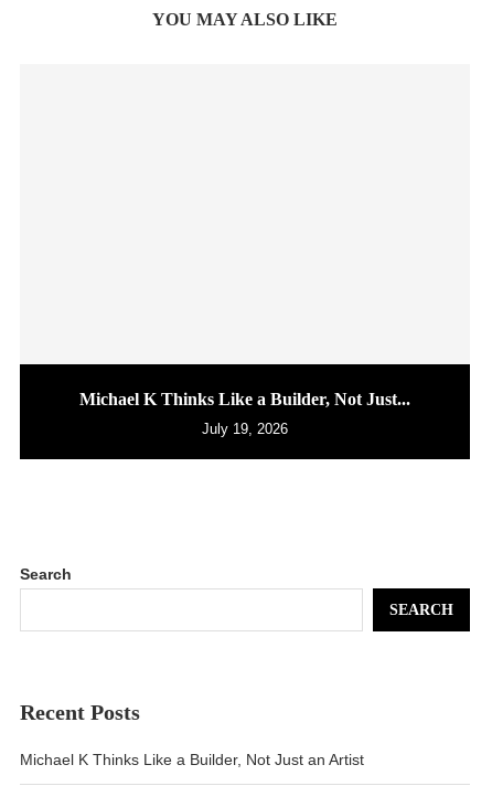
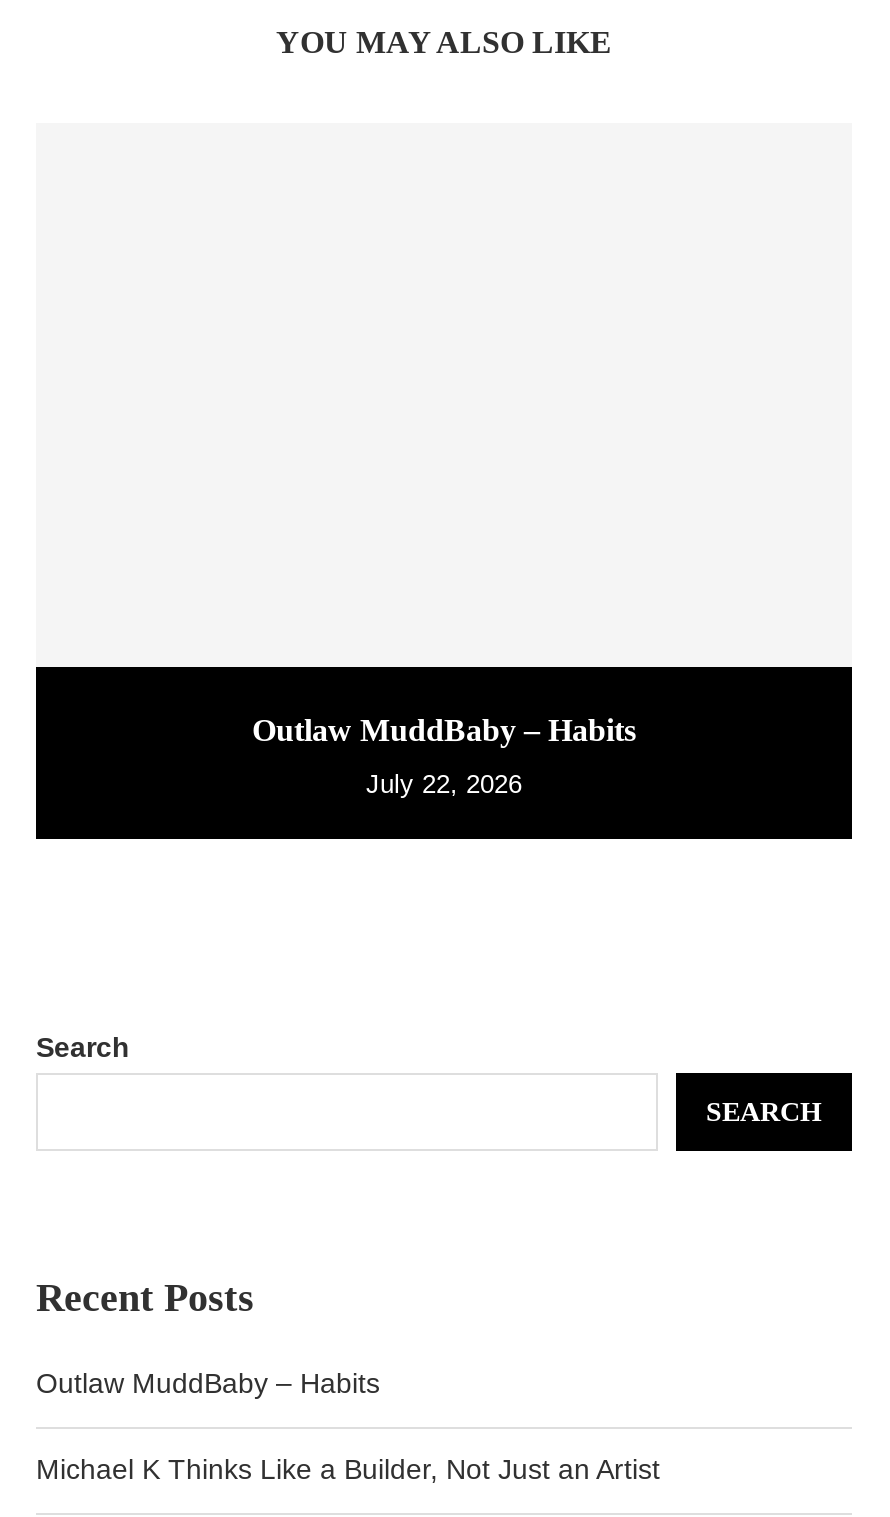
[79,390,410,409] Michael K Thinks Like a Builder, Not Just... -> [252,714,636,748] Outlaw MuddBaby – Habits
[202,421,288,437] July 19, 2026 -> [366,770,522,800] July 22, 2026
none -> [36,1368,380,1400] Outlaw MuddBaby – Habits

